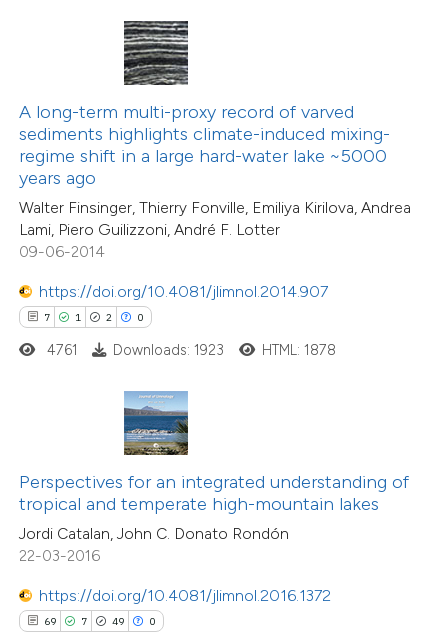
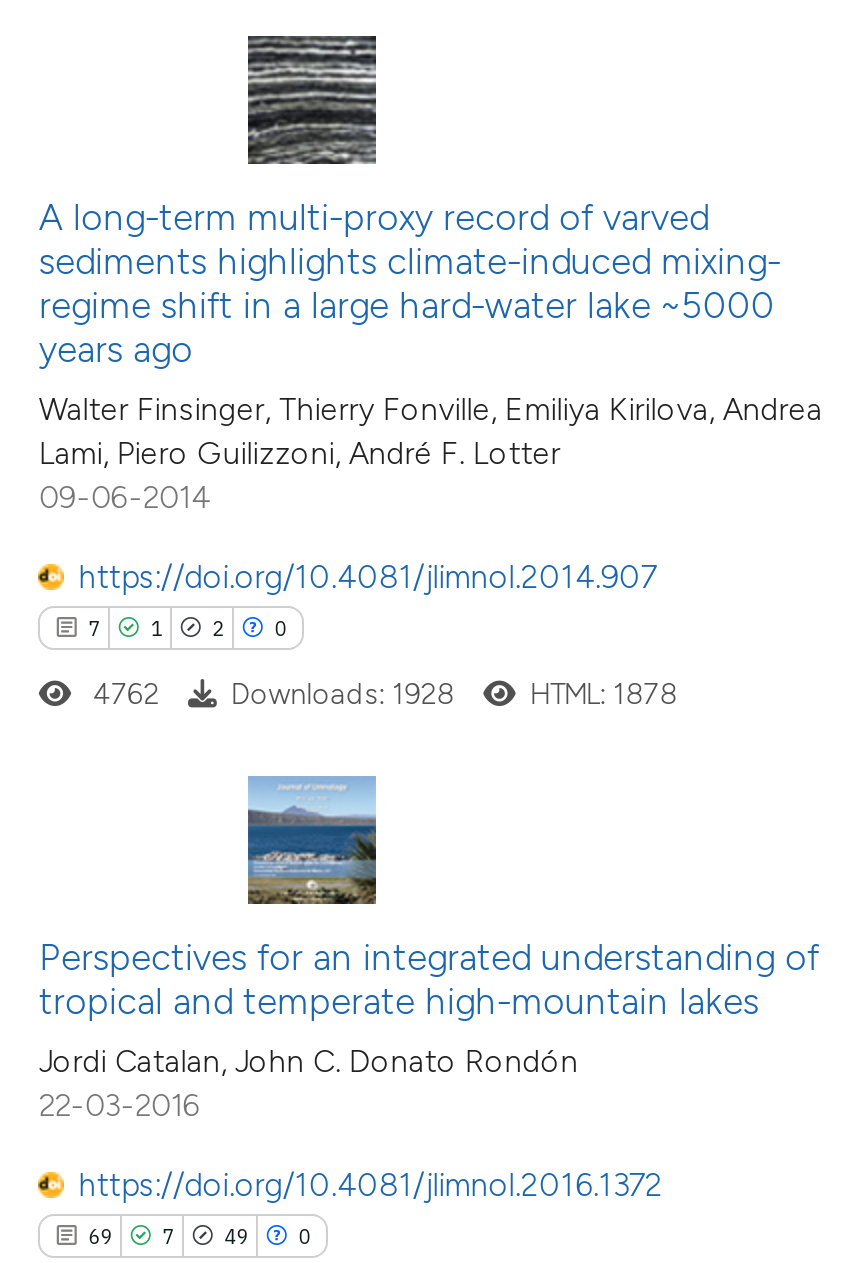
[43,341,78,359] 4761 -> [85,675,159,711] 4762
[113,341,224,359] Downloads: 1923 -> [230,675,454,711] Downloads: 1928

